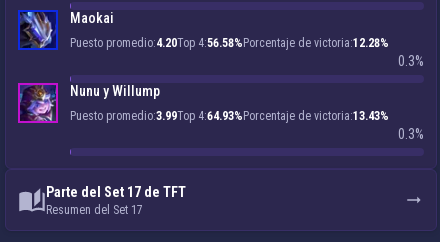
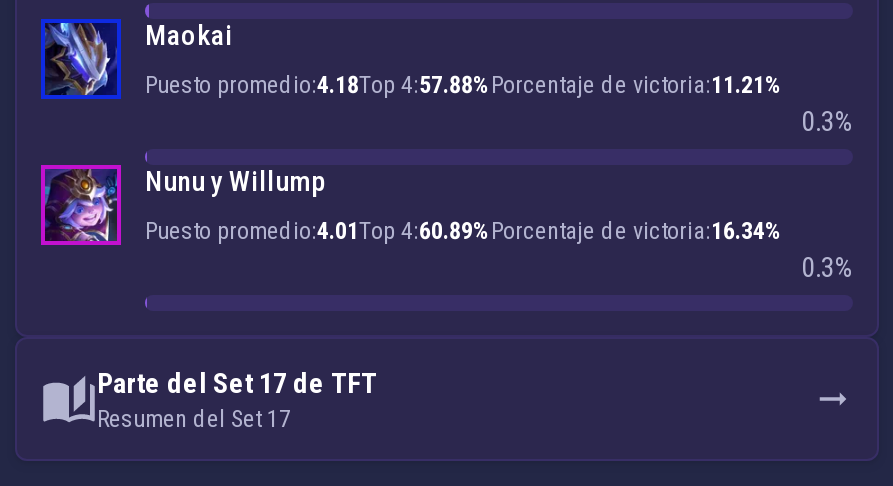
[70,36,389,50] Puesto promedio:4.20Top 4:56.58% Porcentaje de victoria:12.28% -> [145,71,783,99] Puesto promedio:4.18Top 4:57.88% Porcentaje de victoria:11.21%
[70,109,389,123] Puesto promedio:3.99 Top 4:64.93% Porcentaje de victoria:13.43% -> [145,217,783,245] Puesto promedio:4.01 Top 4:60.89% Porcentaje de victoria:16.34%

